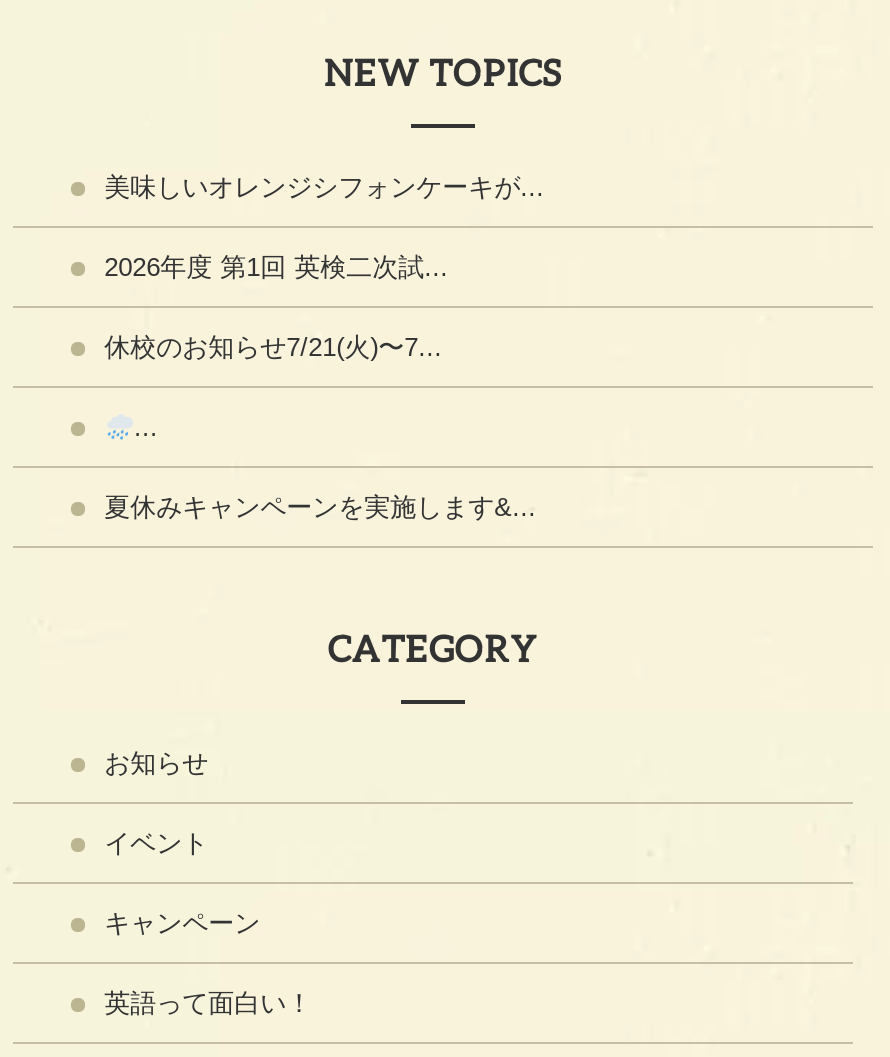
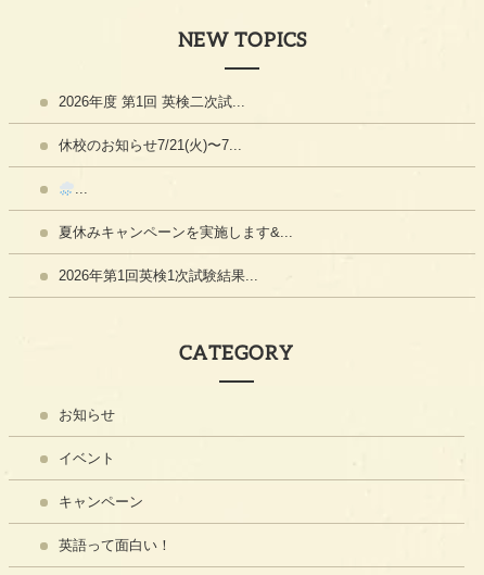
[104,172,544,202] 美味しいオレンジシフォンケーキが... -> none
moved [104,252,536,522] -> [58,94,293,240]: 2026年度 第1回 英検二次試... | 休校のお知らせ7/21(火)〜7... | 夏休みキャンペーンを実施します&...
none -> [58,268,258,284] 2026年第1回英検1次試験結果...

